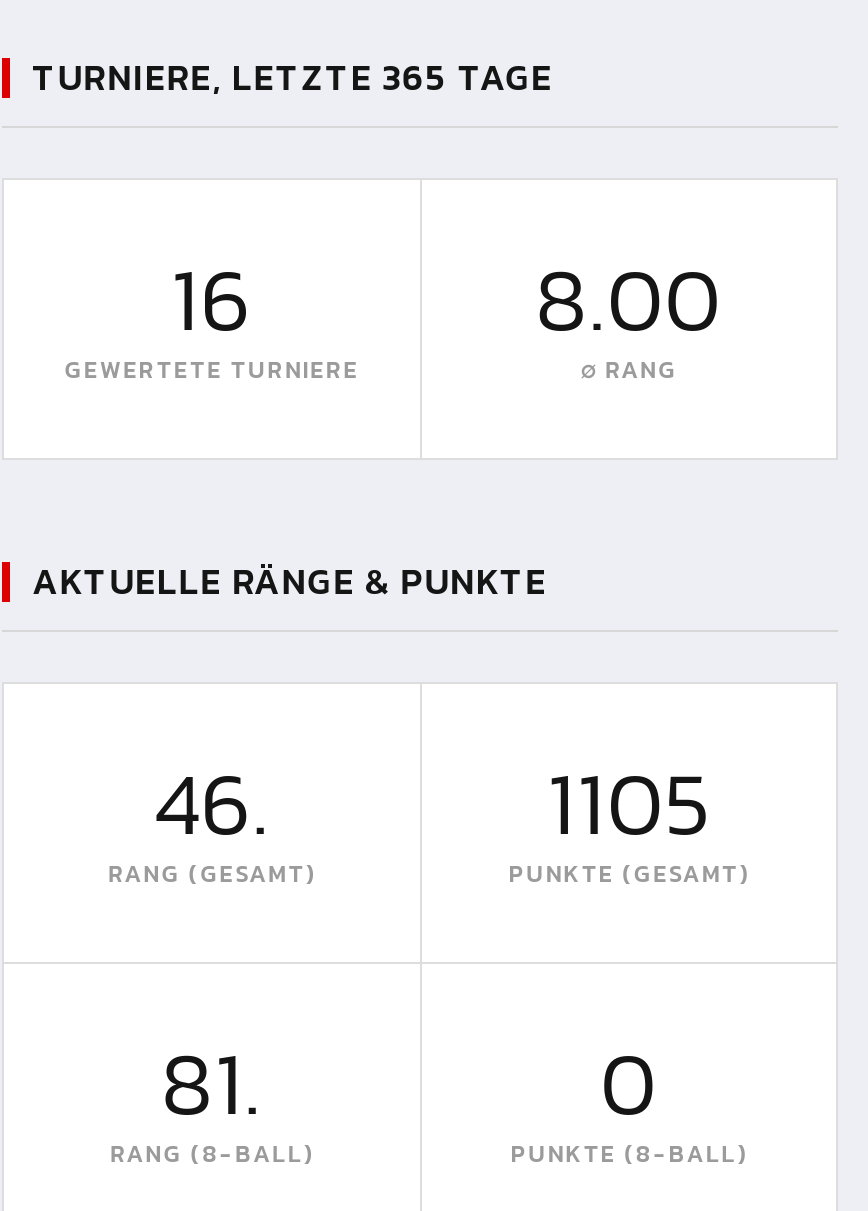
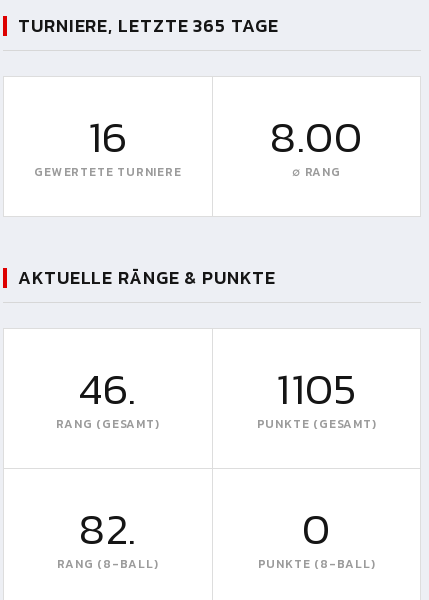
[162,1018,262,1148] 81. -> [79,496,137,561] 82.

